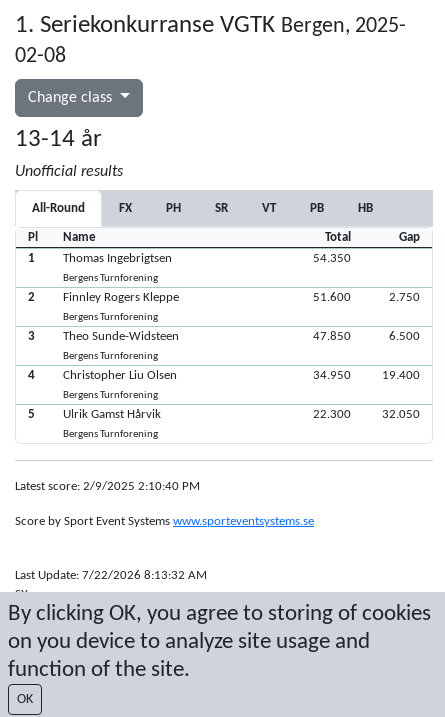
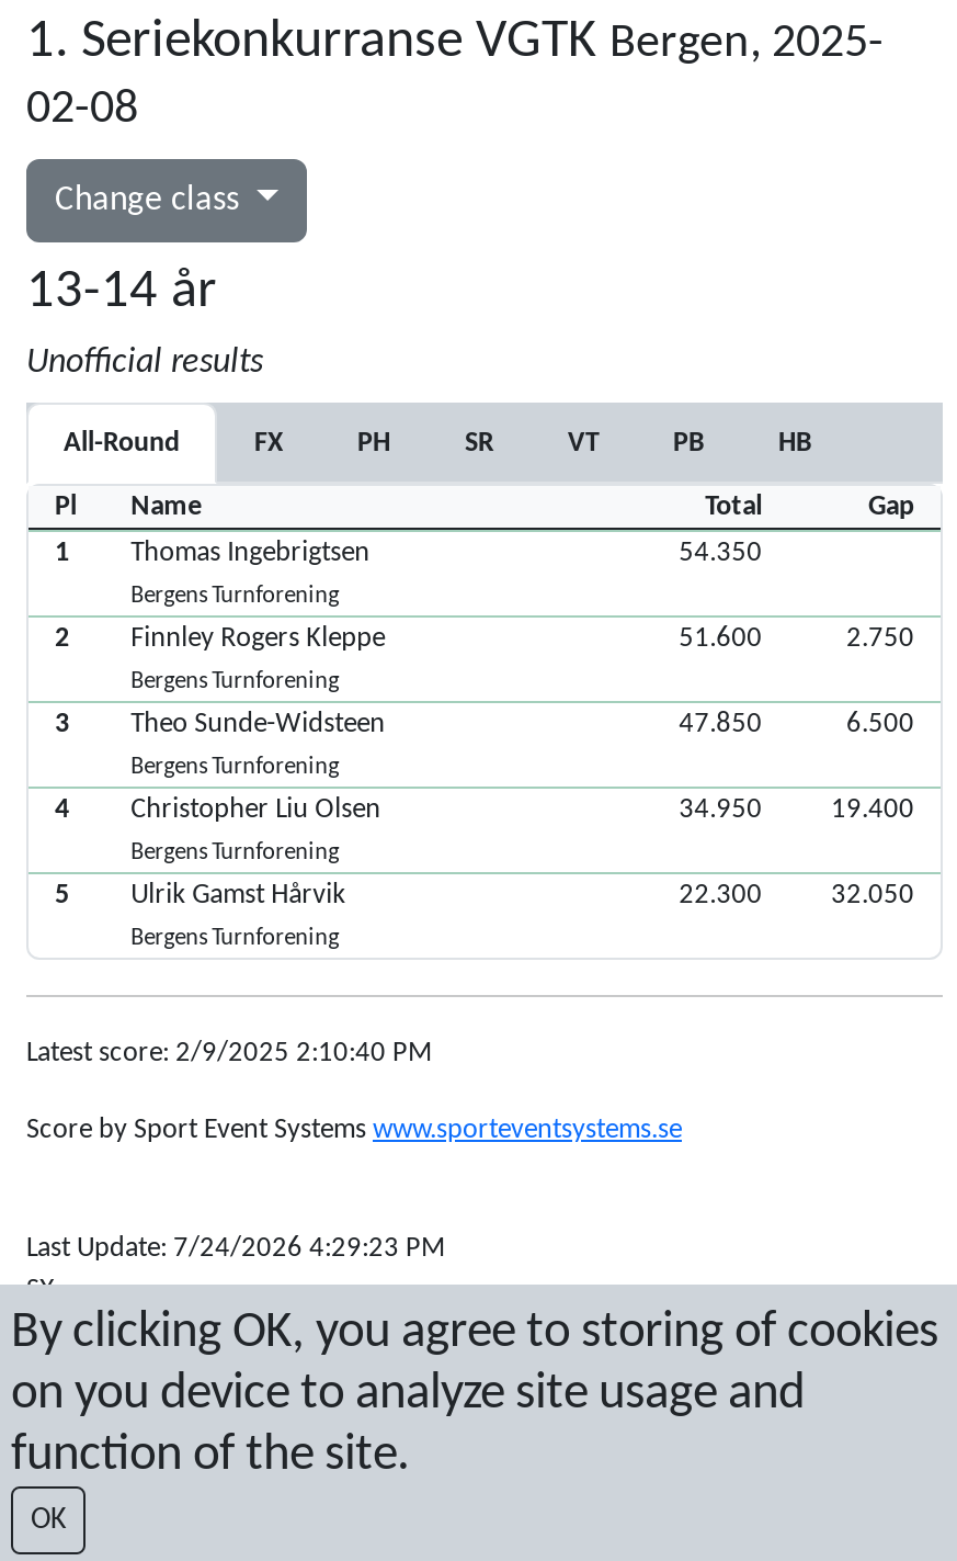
[15,569,207,582] Last Update: 7/22/2026 8:13:32 AM -> [26,1234,445,1263] Last Update: 7/24/2026 4:29:23 PM

